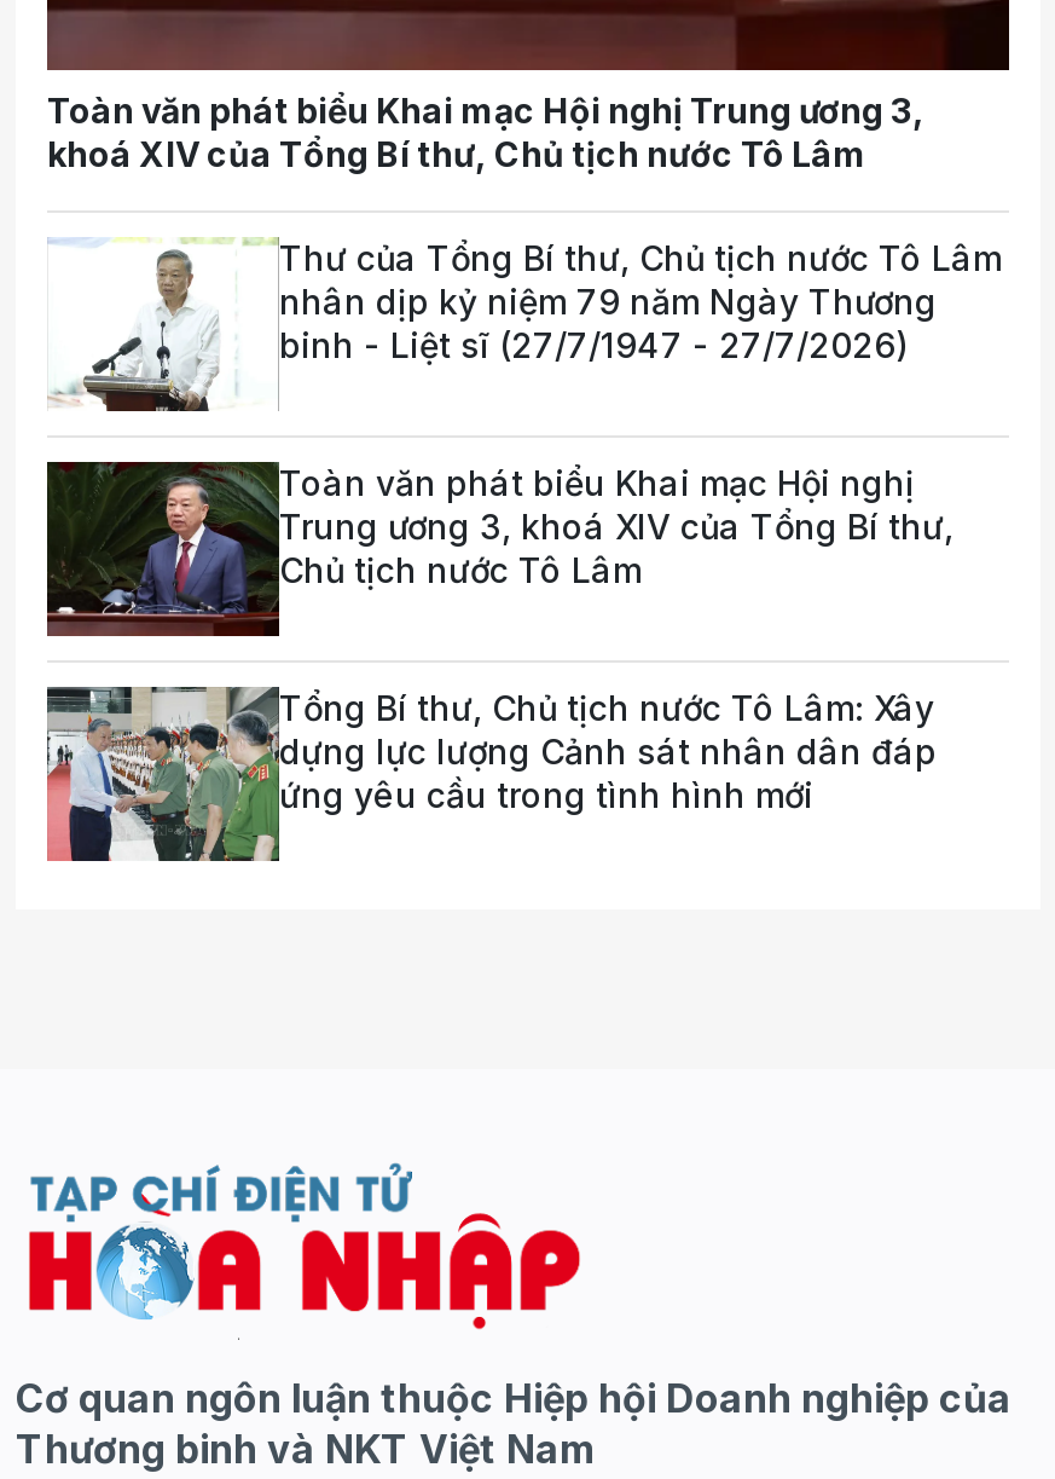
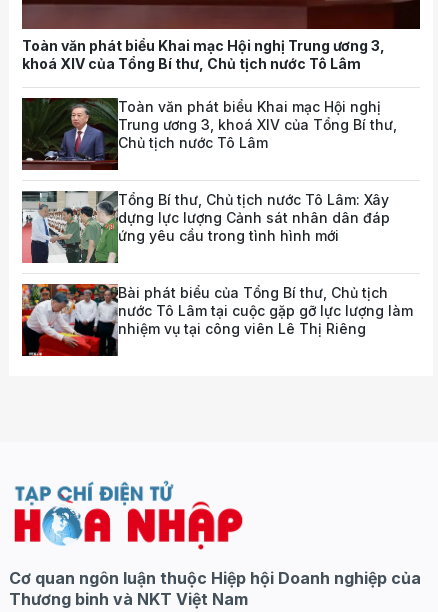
[47,237,1002,414] [image] | Thư của Tổng Bí thư, Chủ tịch nước Tô Lâm | nhân dịp kỷ niệm 79 năm Ngày Thương | binh - Liệt sĩ (27/7/1947 - 27/7/2026) -> none
moved [45,460,953,816] -> [21,97,397,244]: [image] | Toàn văn phát biểu Khai mạc Hội nghị | Trung ương 3, khoá XIV của Tổng Bí thư, | Chủ tịch nước Tô Lâm | Tổng Bí thư, Chủ tịch nước Tô Lâm: Xây | dựng lực lượng Cảnh sát nhân dân đáp | ứng yêu cầu trong tình hình mới
none -> [21,283,413,357] [image] | Bài phát biểu của Tổng Bí thư, Chủ tịch | nước Tô Lâm tại cuộc gặp gỡ lực lượng làm | nhiệm vụ tại công viên Lê Thị Riêng

